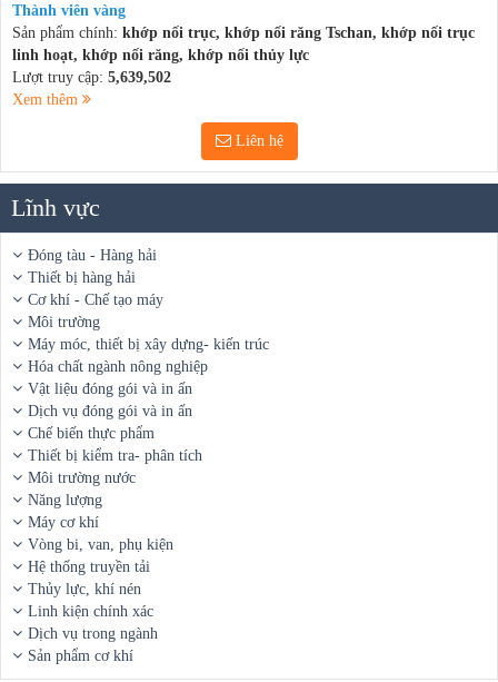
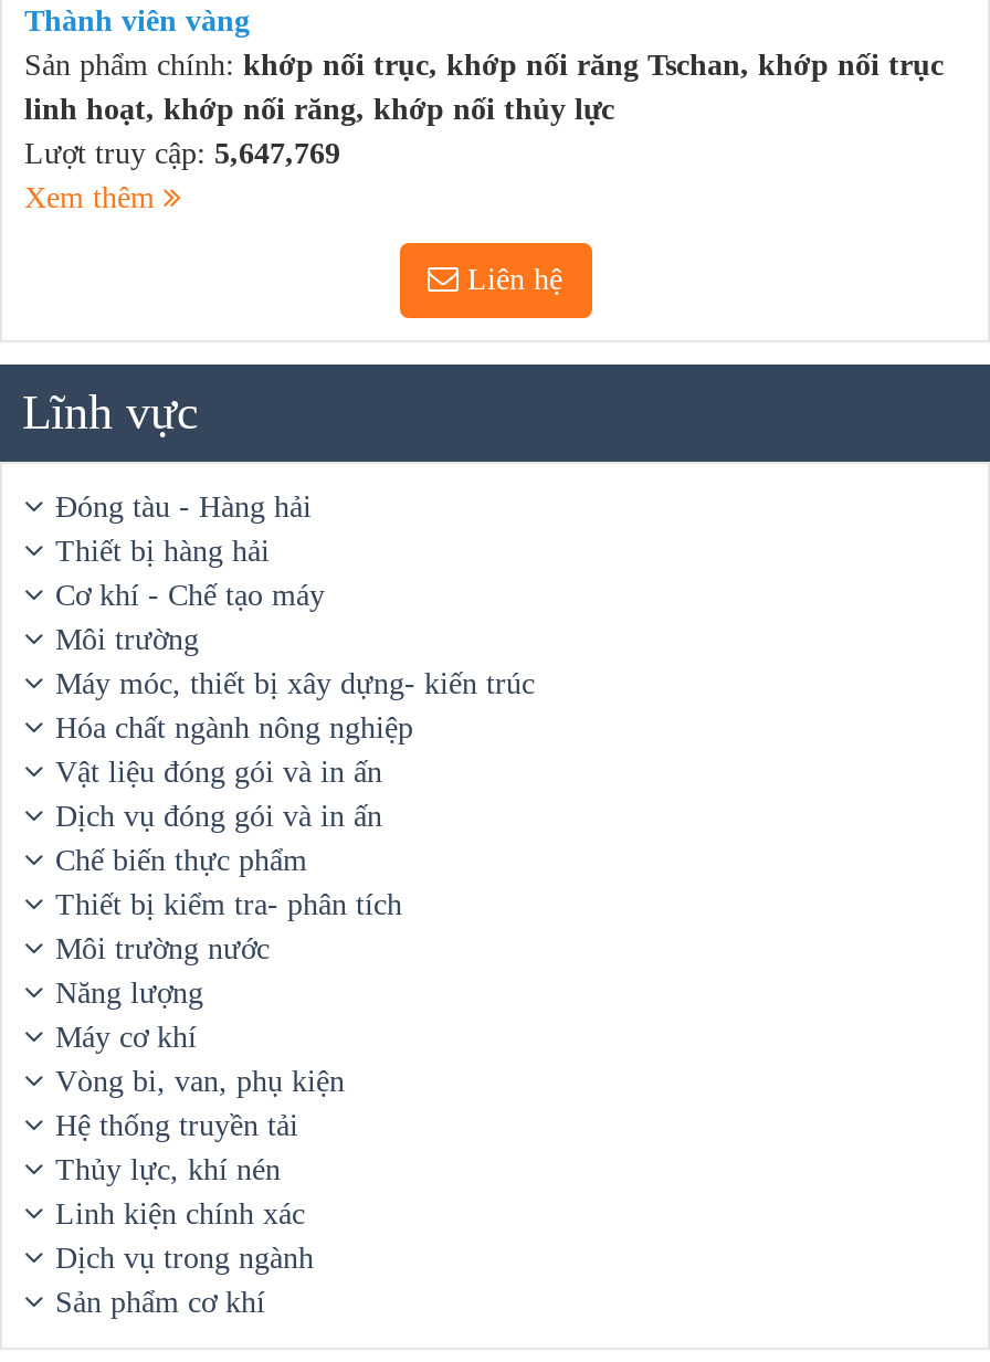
[12,70,171,86] Lượt truy cập: 5,639,502 -> [24,138,340,171] Lượt truy cập: 5,647,769

